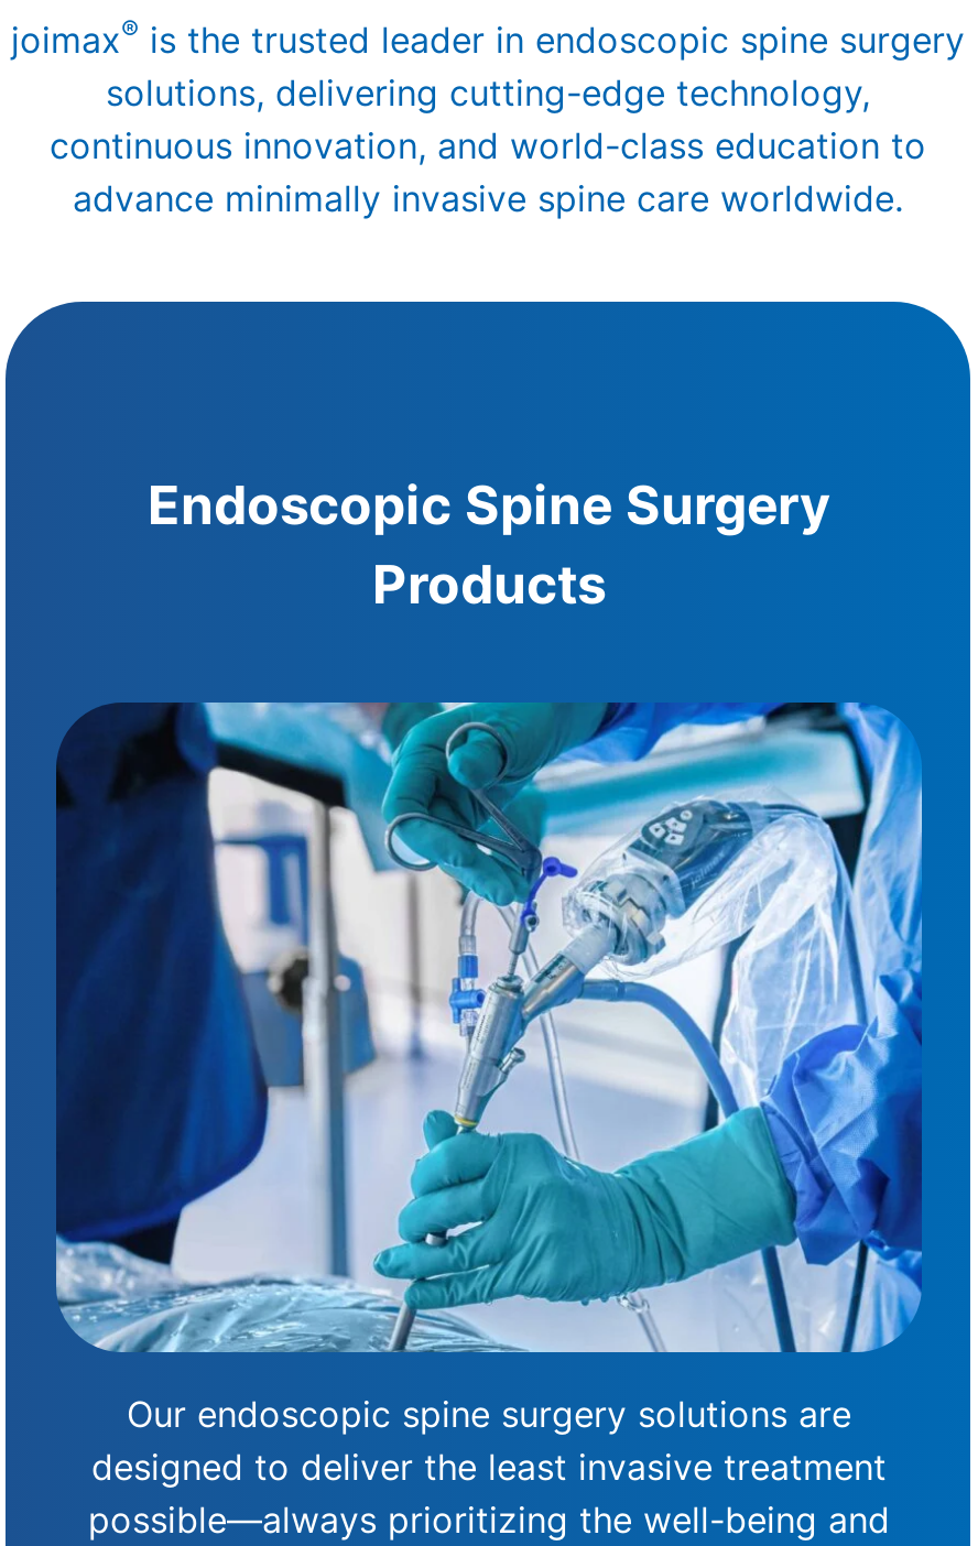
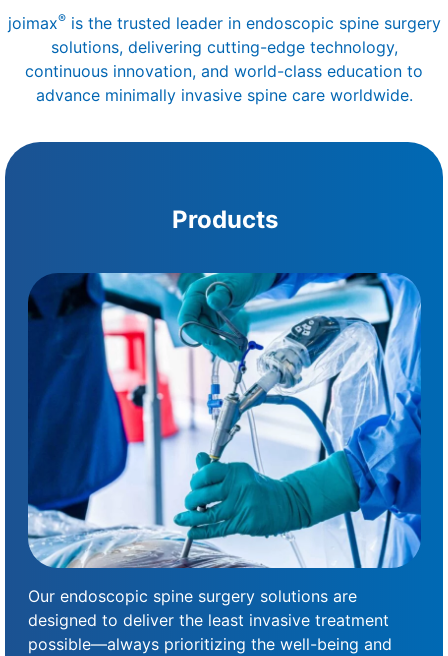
[148,473,830,537] Endoscopic Spine Surgery -> none
moved [56,700,924,1354] -> [27,272,421,569]: [image]

